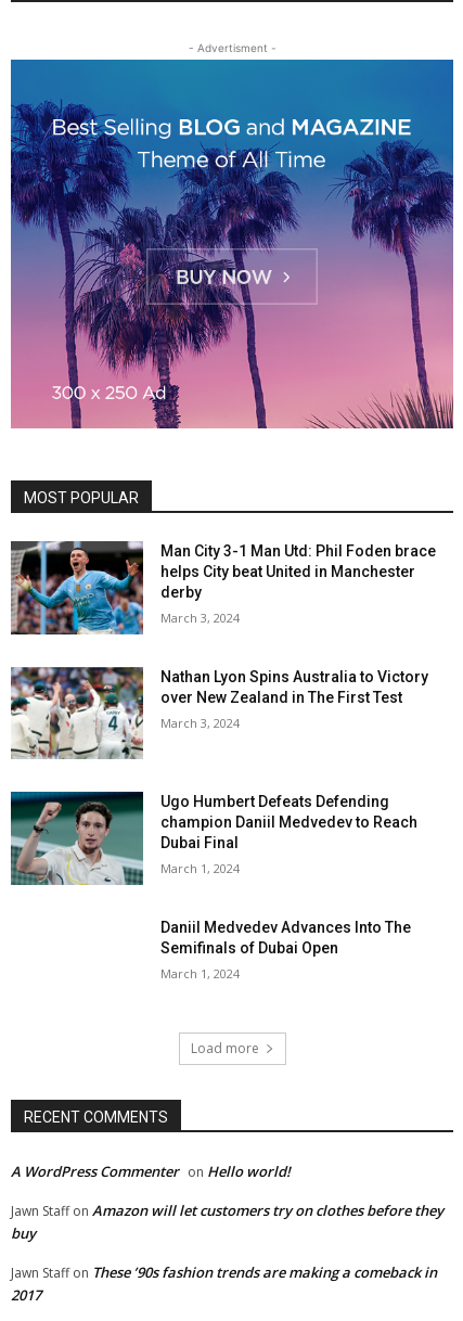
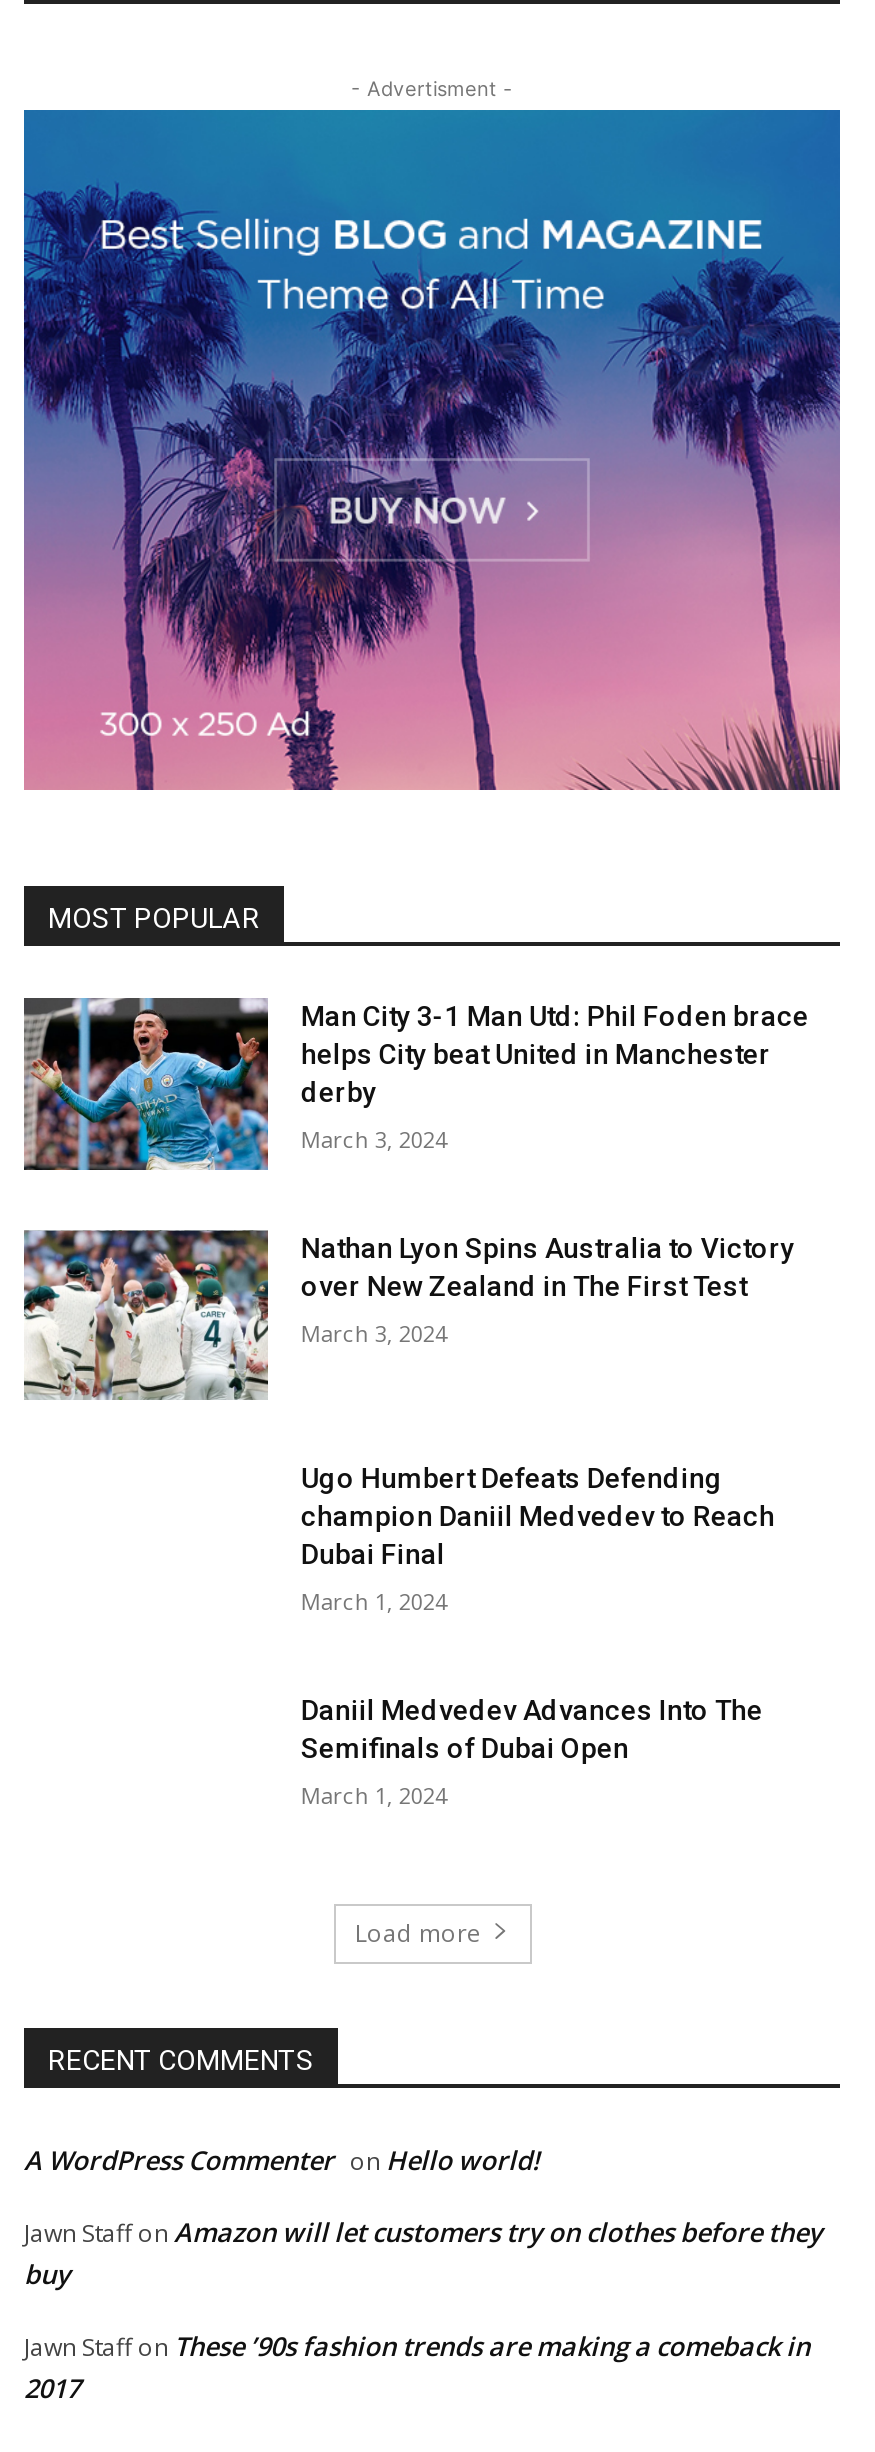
[10,791,144,886] [image] -> none

